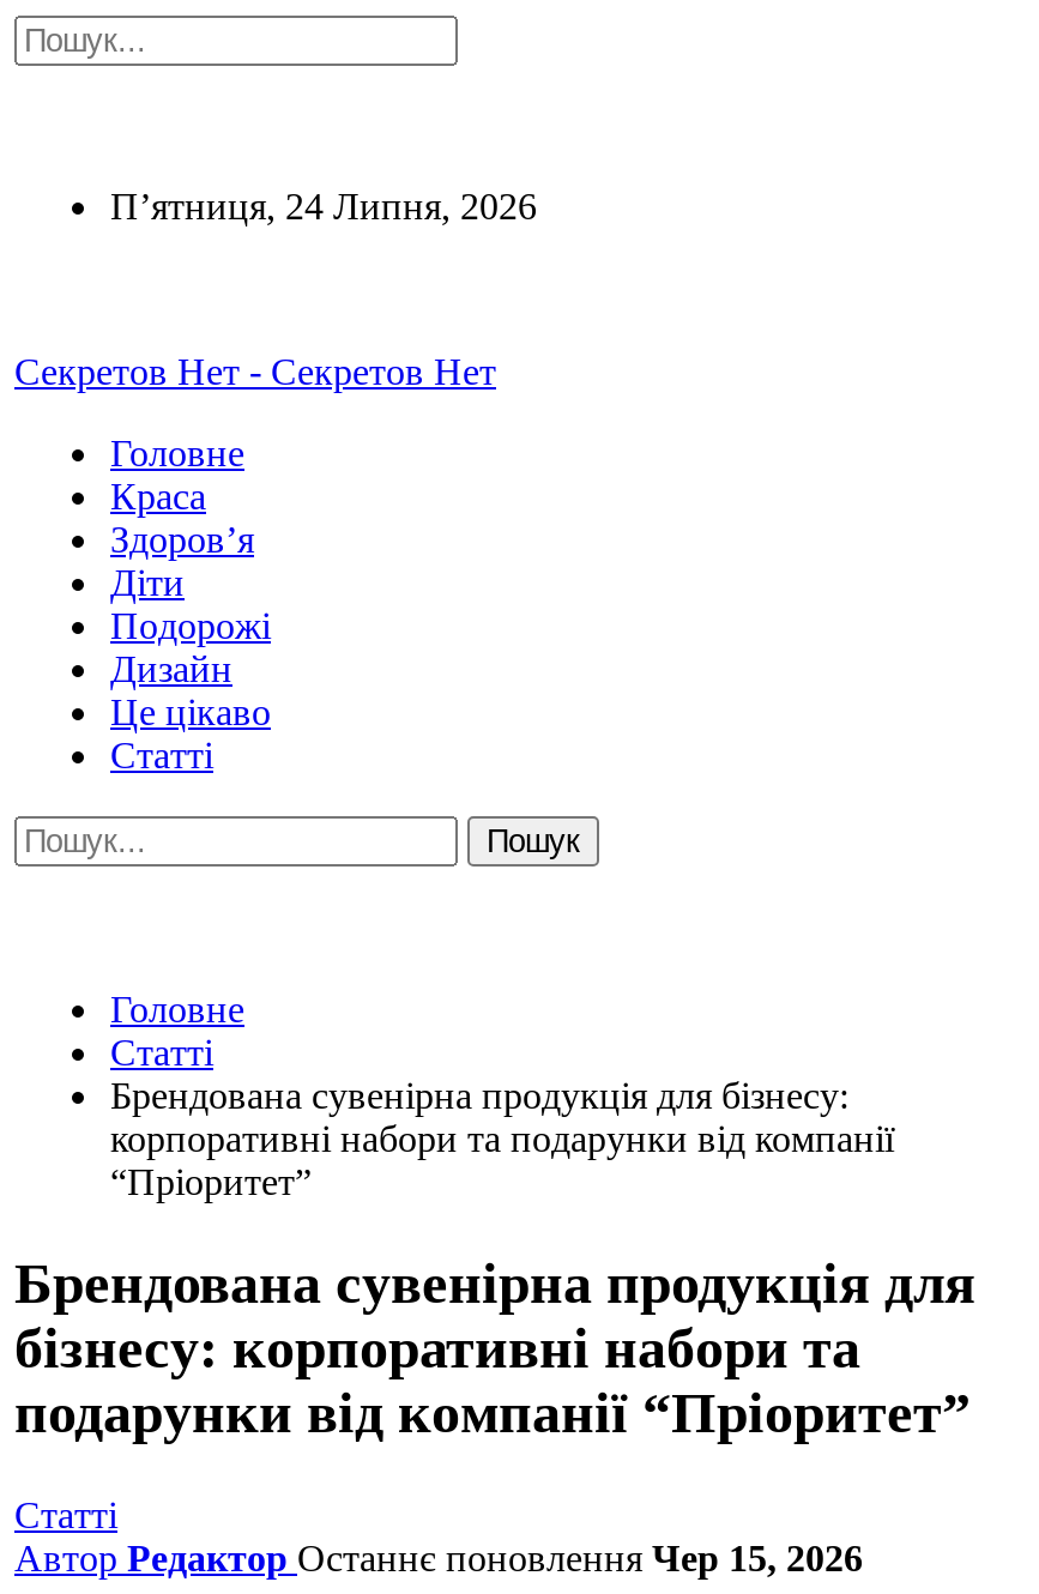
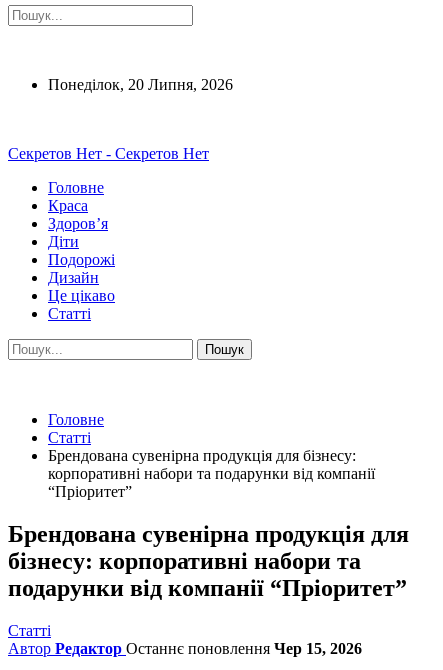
[110,186,537,227] П’ятниця, 24 Липня, 2026 -> [48,76,233,93] Понеділок, 20 Липня, 2026

